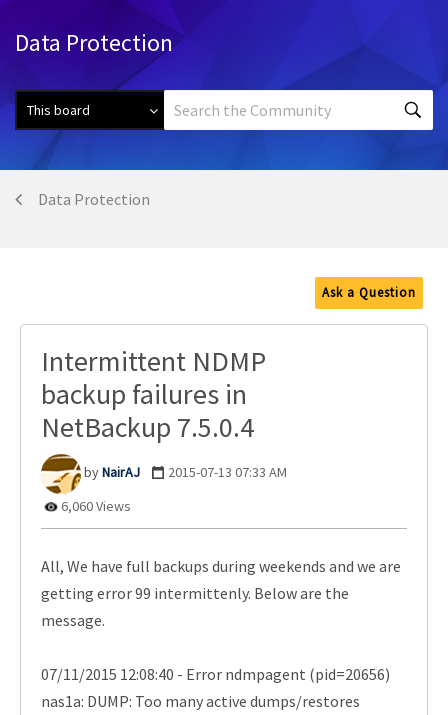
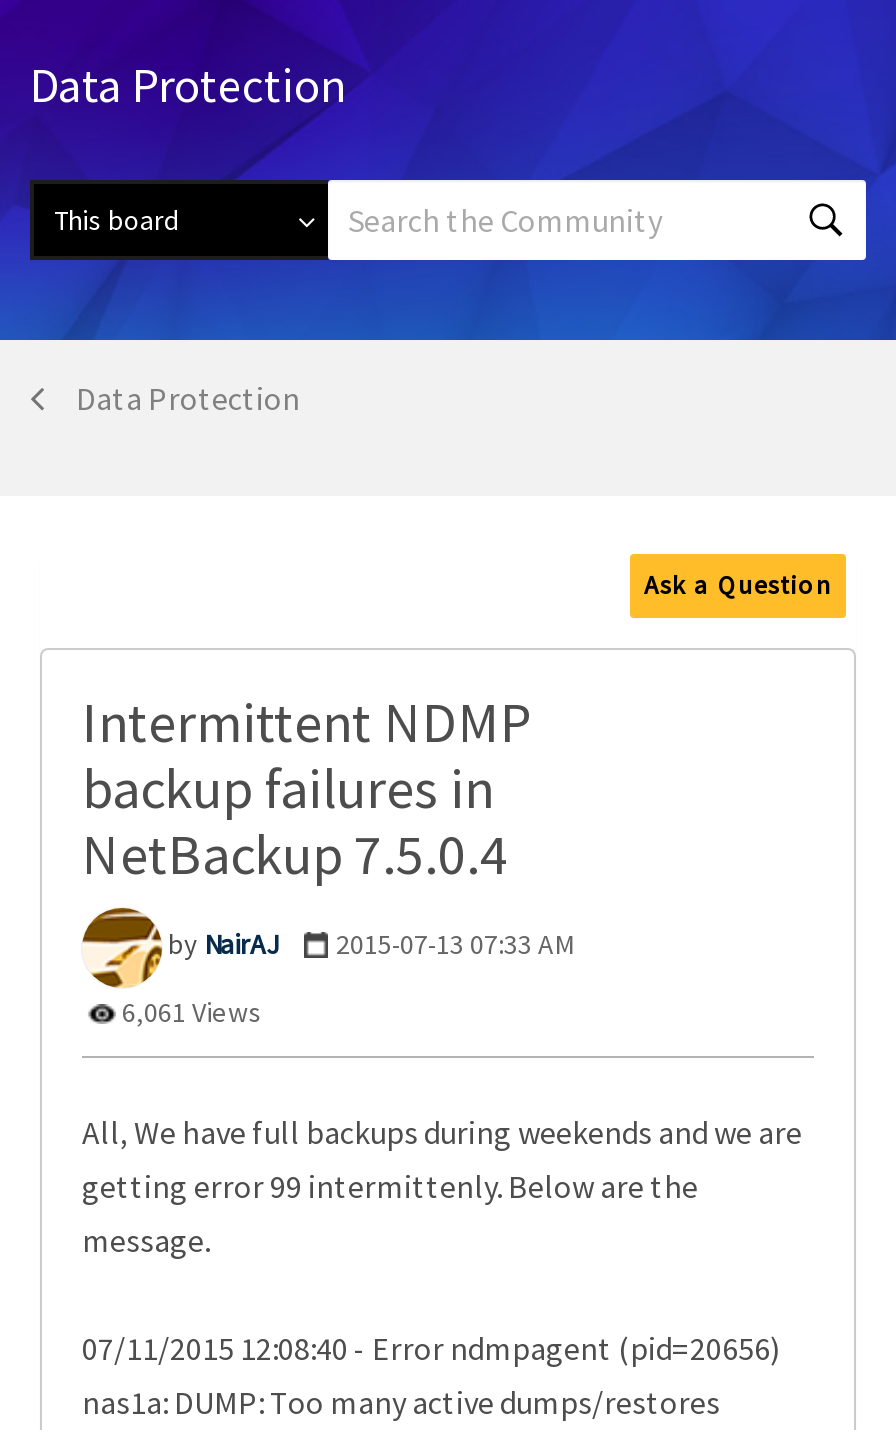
[58,497,131,515] 6,060 Views -> [116,994,262,1030] 6,061 Views

